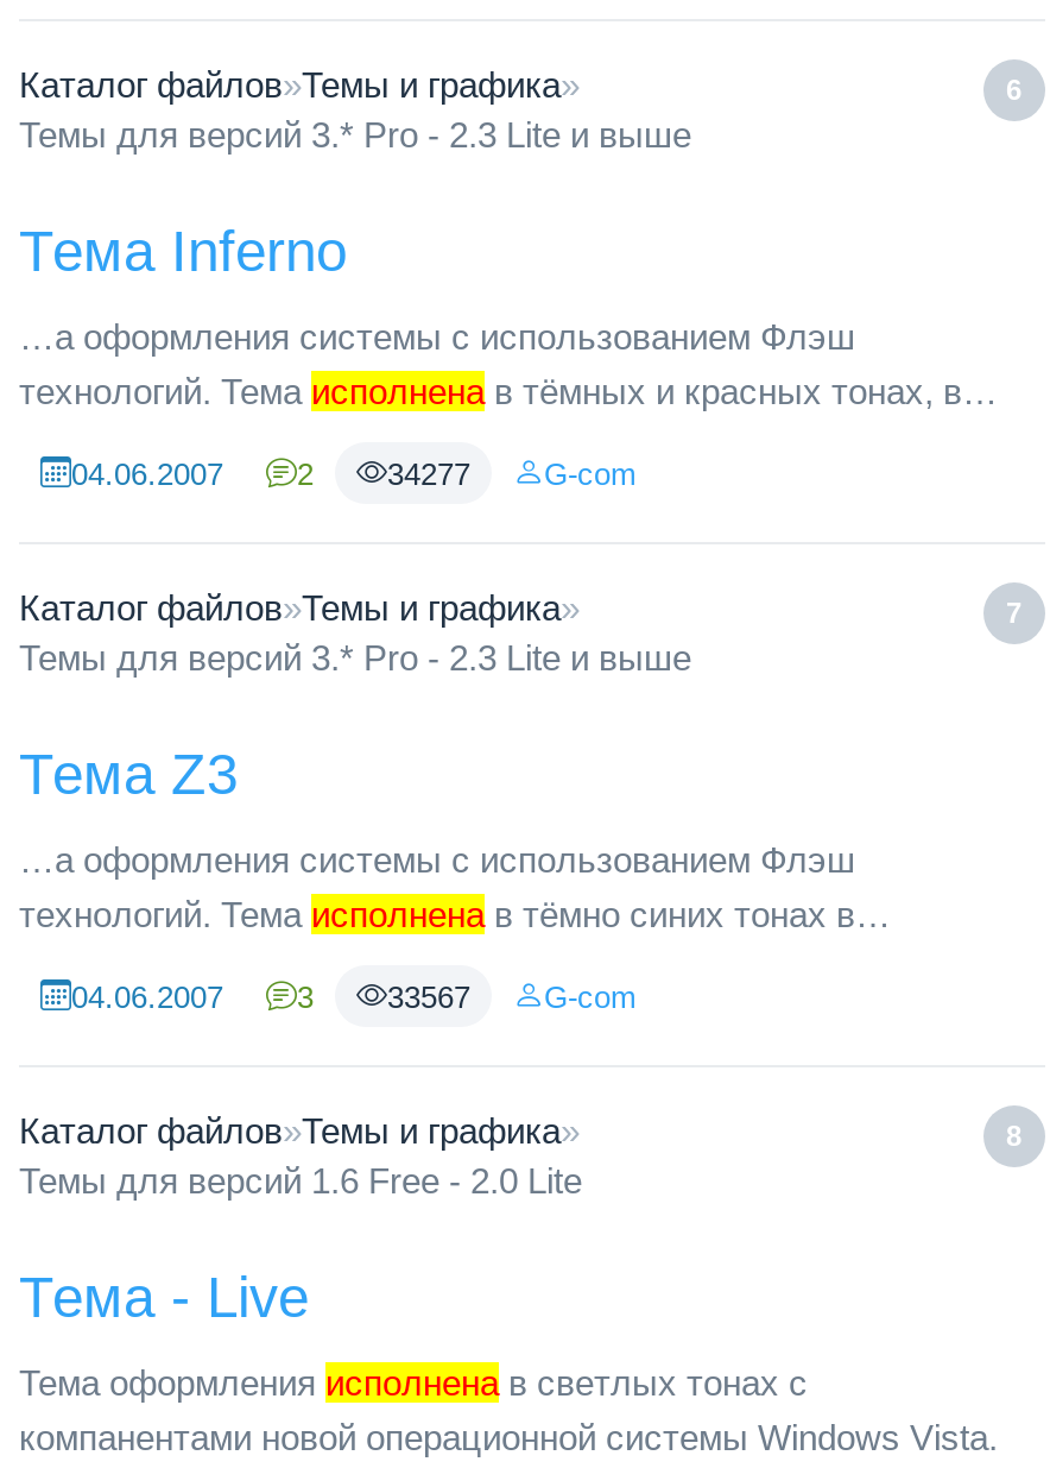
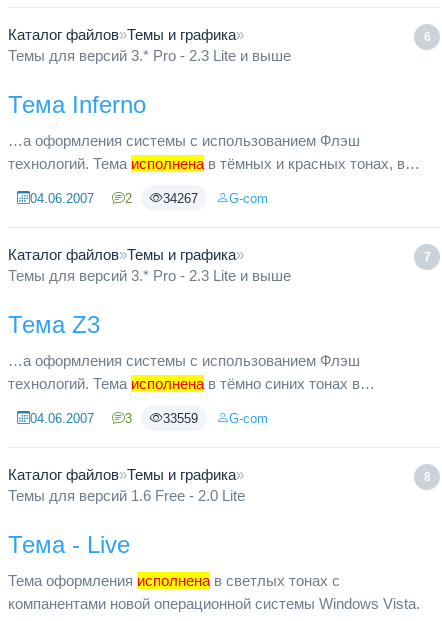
[387,455,470,491] 34277 -> [163,190,198,205] 34267
[387,978,470,1014] 33567 -> [163,410,198,425] 33559

